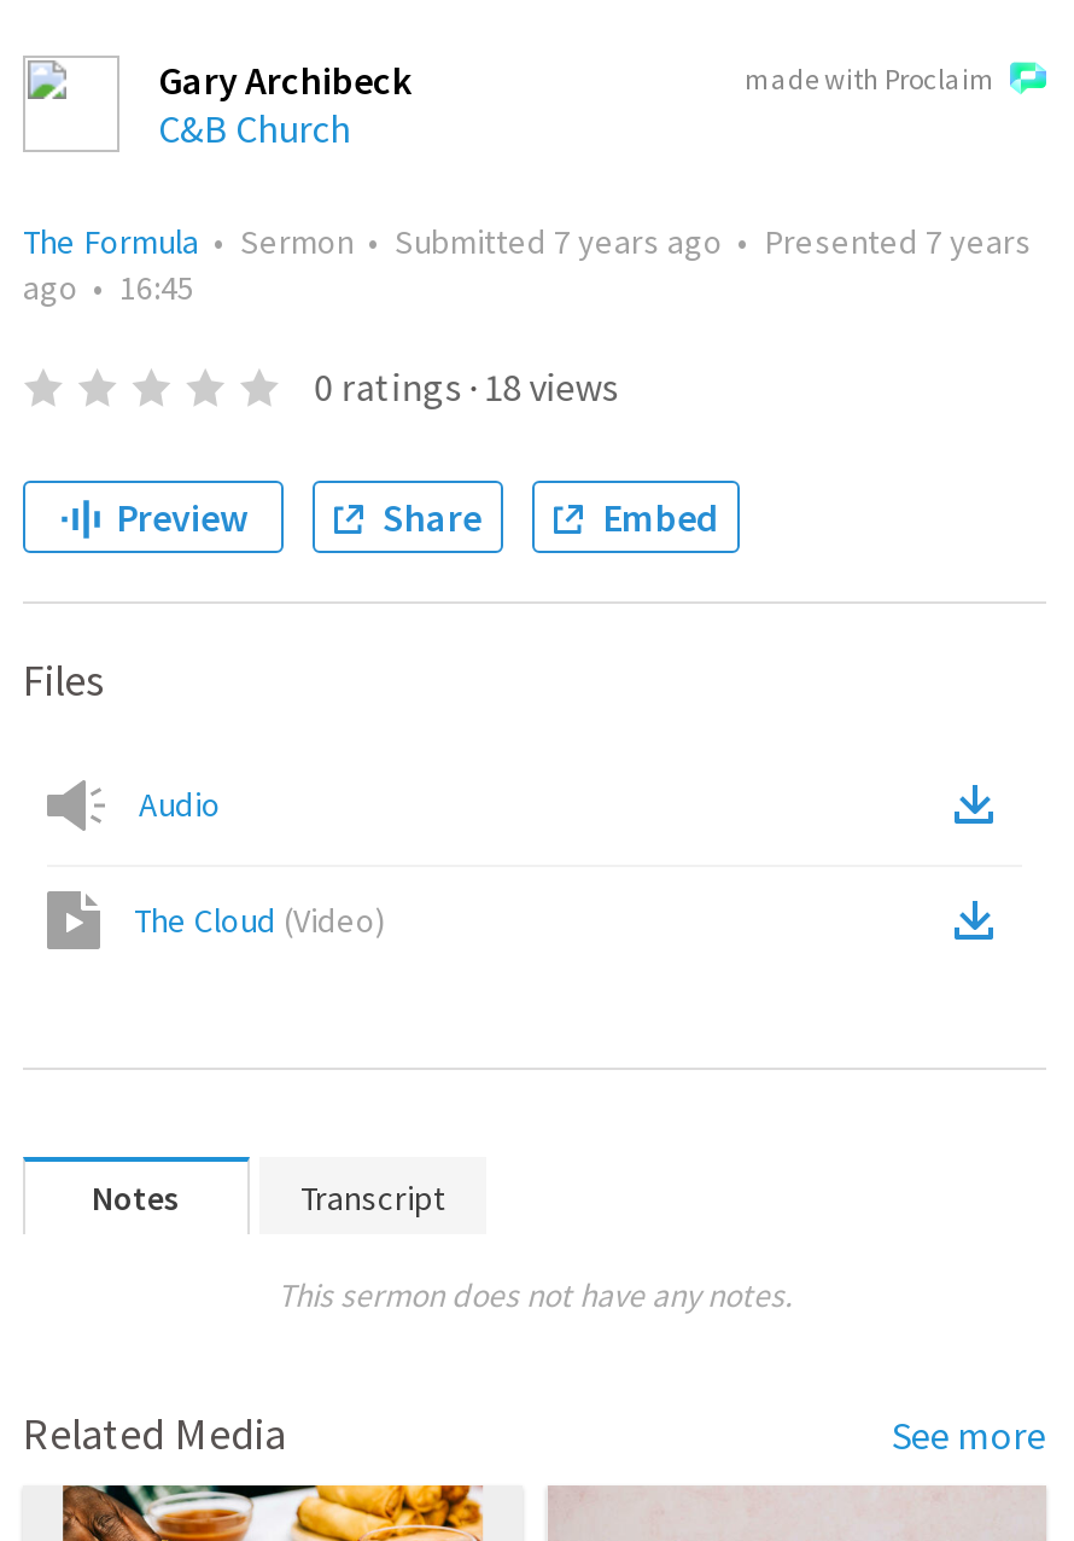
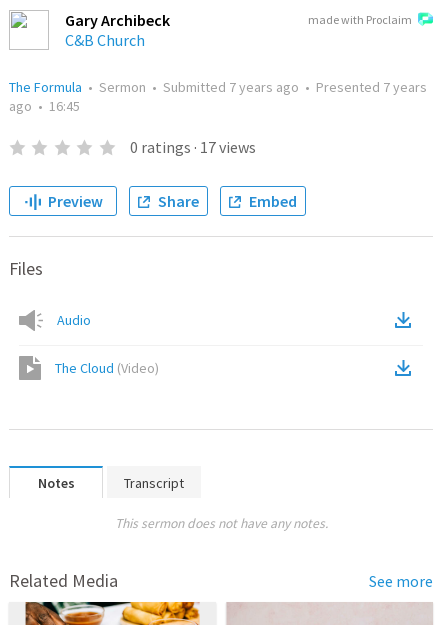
[314,362,618,411] 0 ratings · 18 views -> [130,137,256,157] 0 ratings · 17 views

